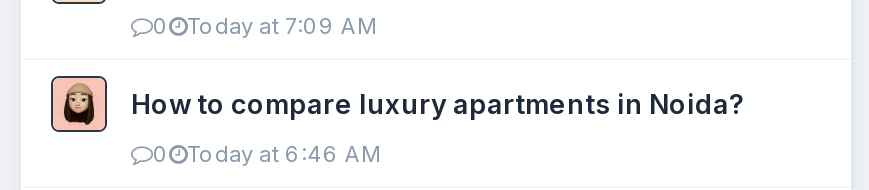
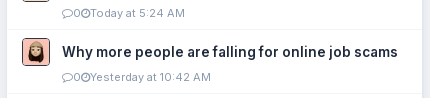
[153,12,377,40] 0 Today at 7:09 AM -> [73,6,185,20] 0 Today at 5:24 AM
[131,88,743,120] How to compare luxury apartments in Noida? -> [62,44,398,60] Why more people are falling for online job scams
[187,140,381,168] Today at 6:46 AM -> [90,70,211,84] Yesterday at 10:42 AM

